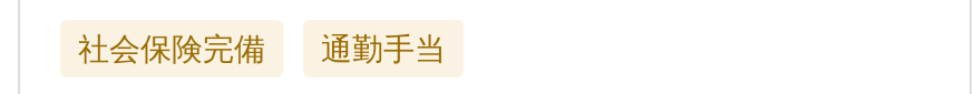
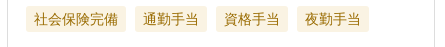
none -> [224,11,361,27] 資格手当 | 夜勤手当

